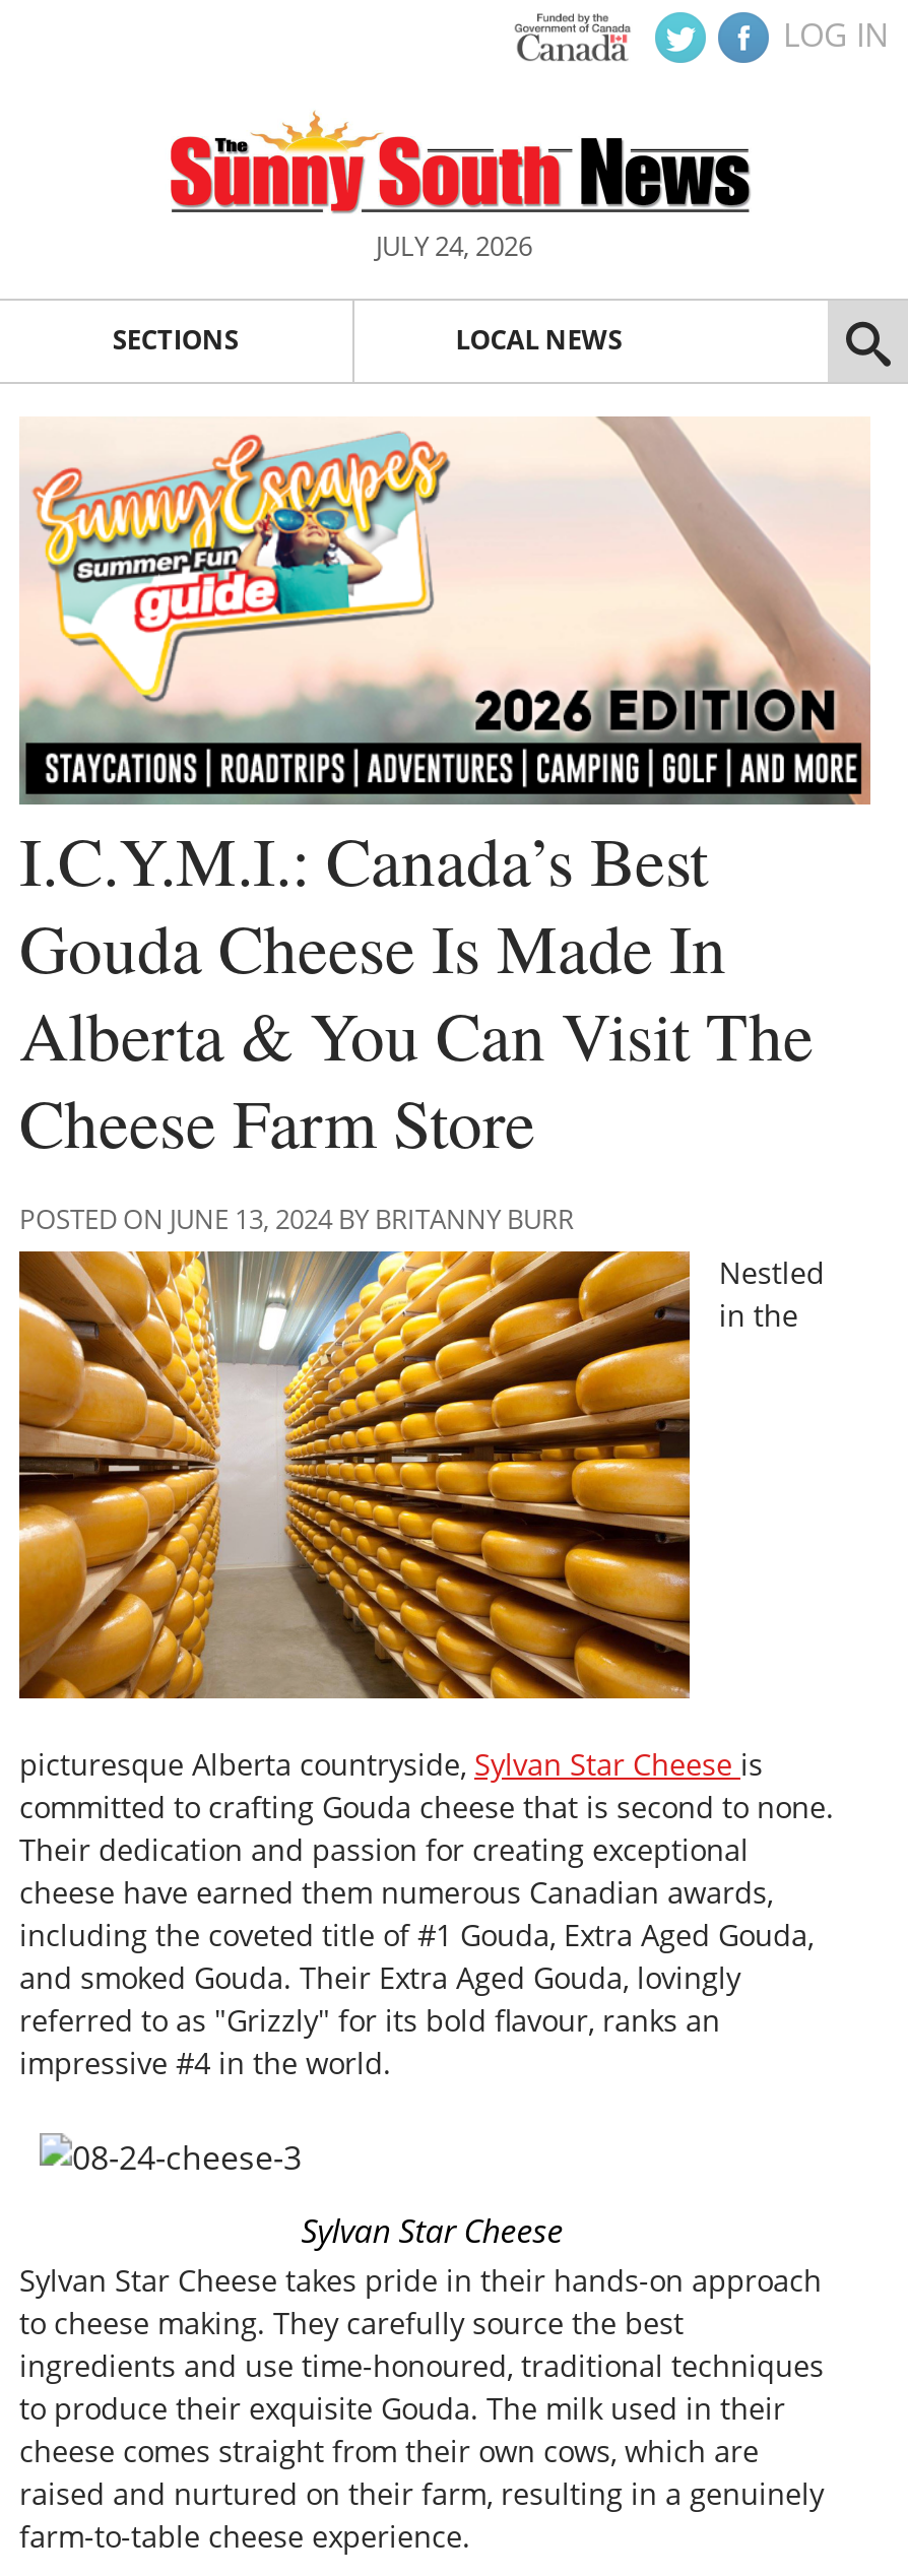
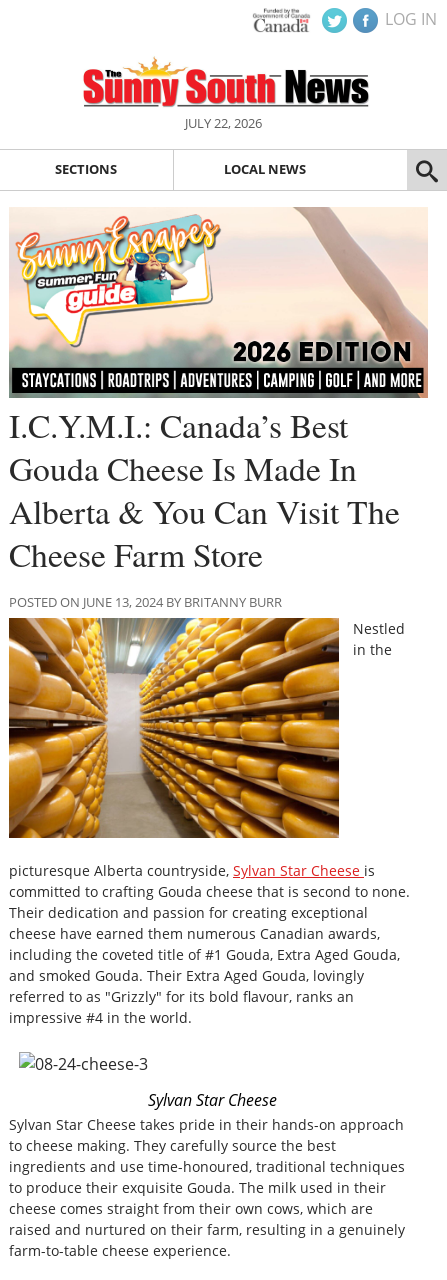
[376,228,532,264] JULY 24, 2026 -> [184,114,261,132] JULY 22, 2026

